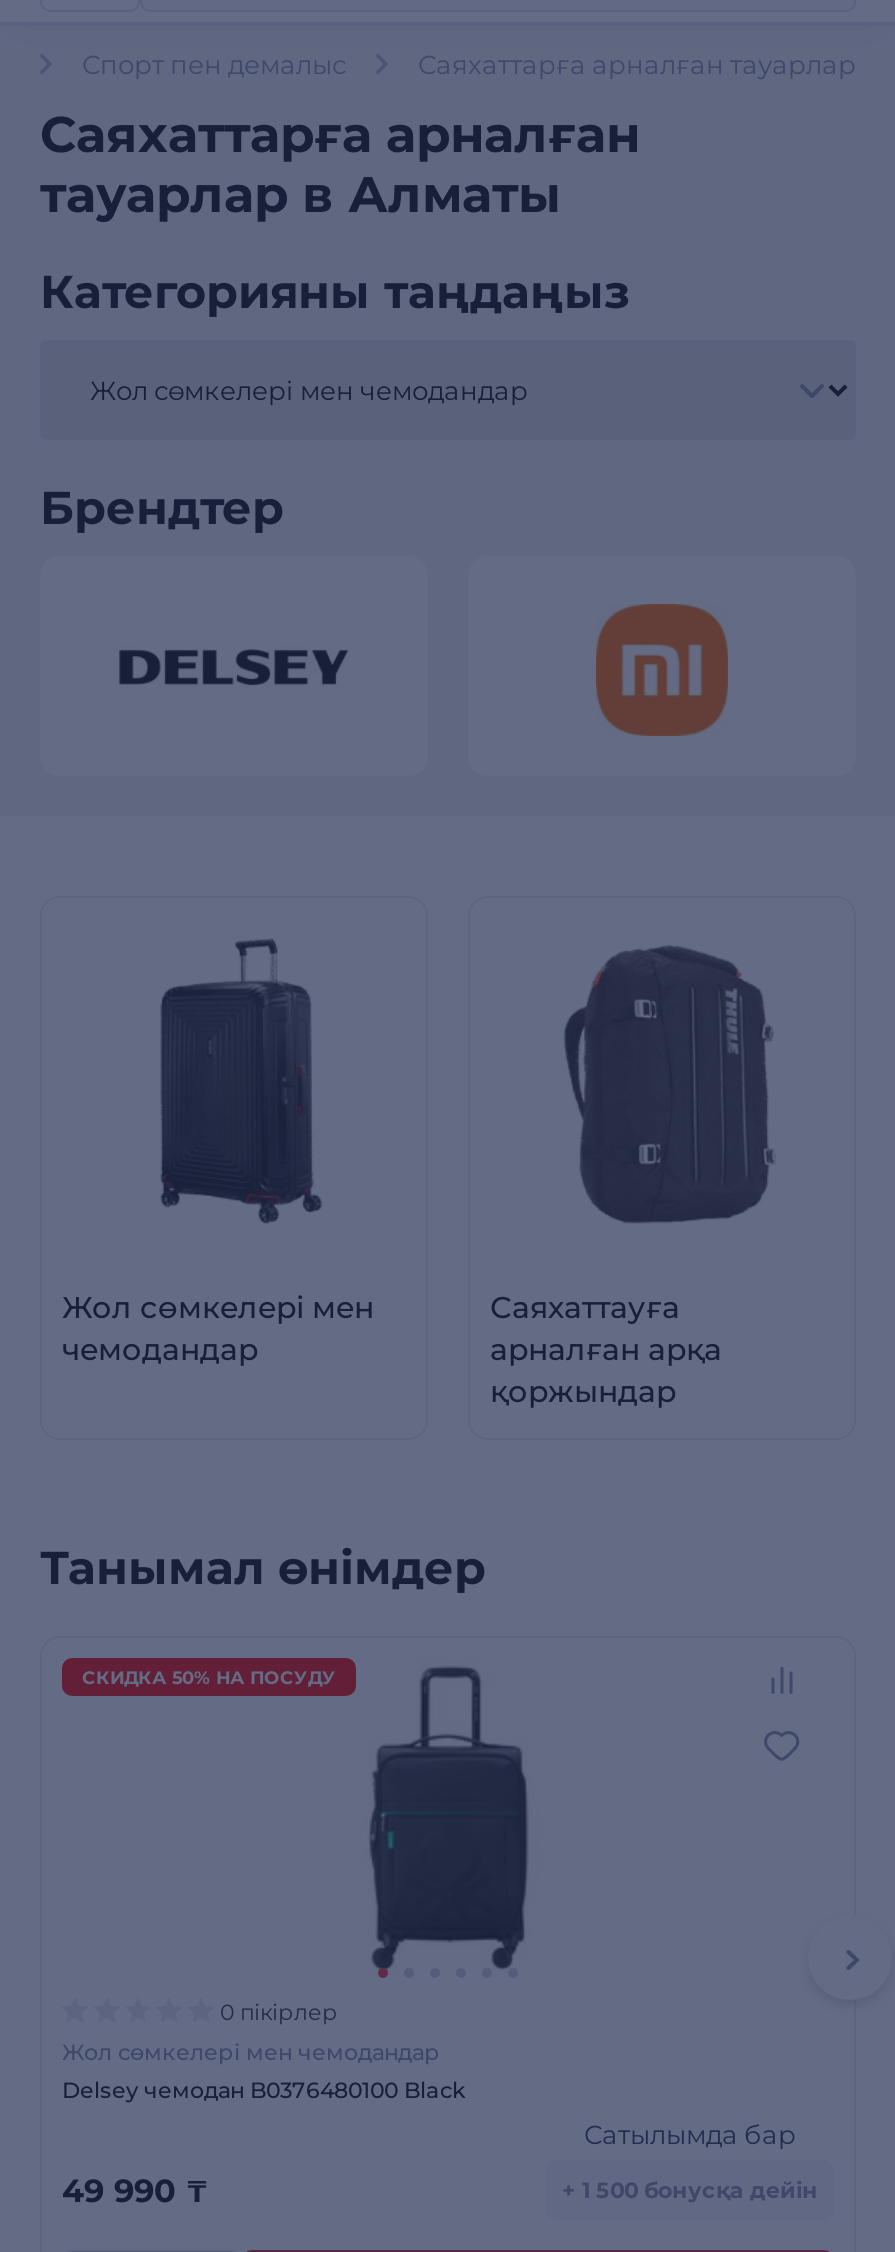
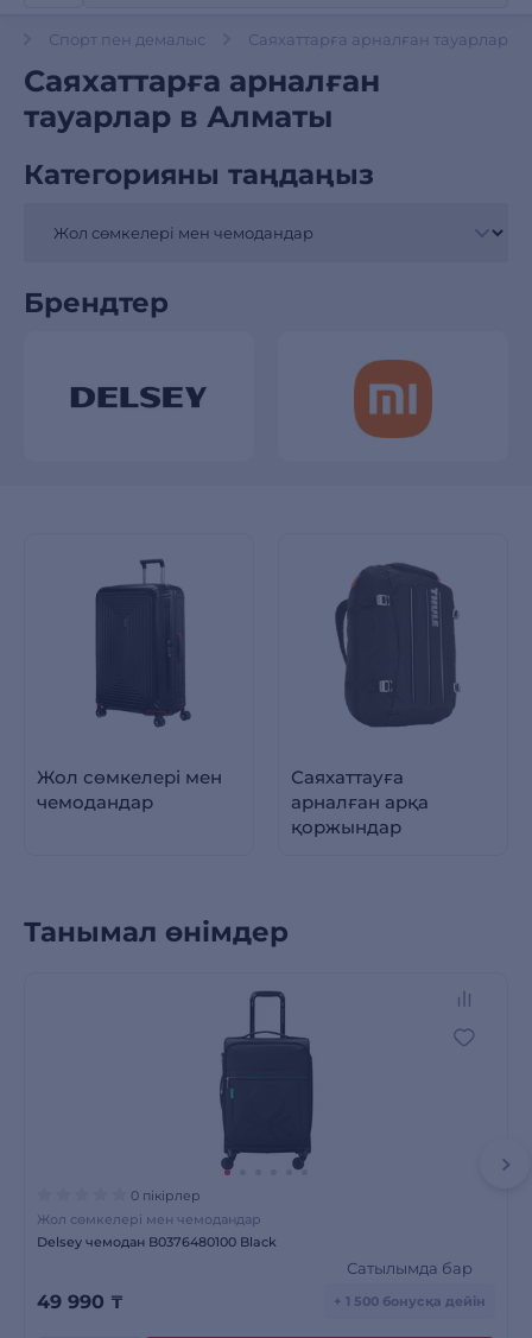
[82,1666,336,1688] СКИДКА 50% НА ПОСУДУ -> none

